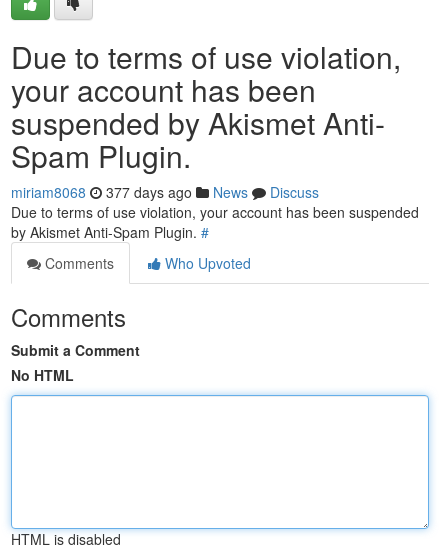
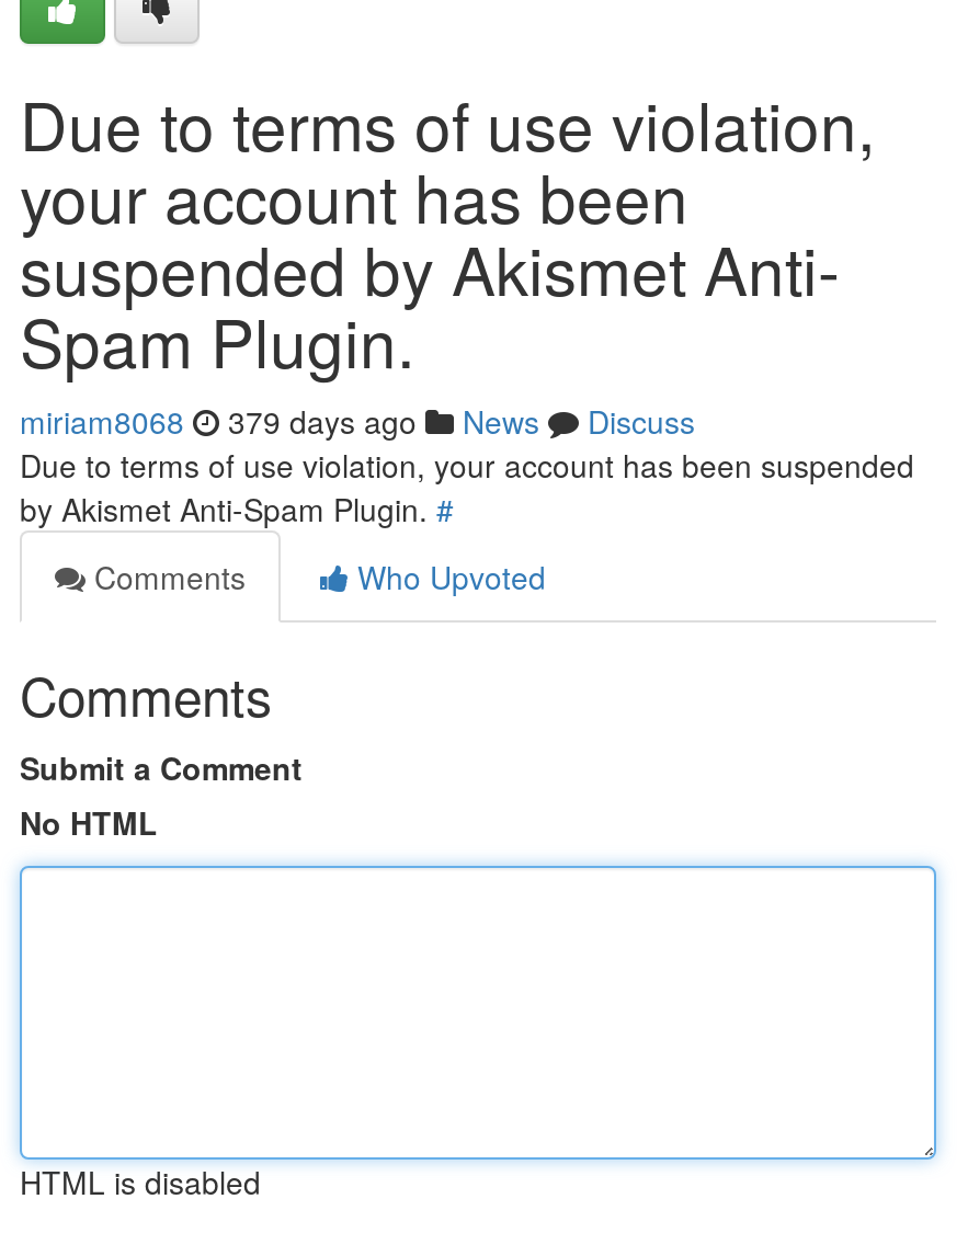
[11,182,319,202] miriam8068 377 days ago News Discuss -> [20,399,695,443] miriam8068 379 days ago News Discuss

